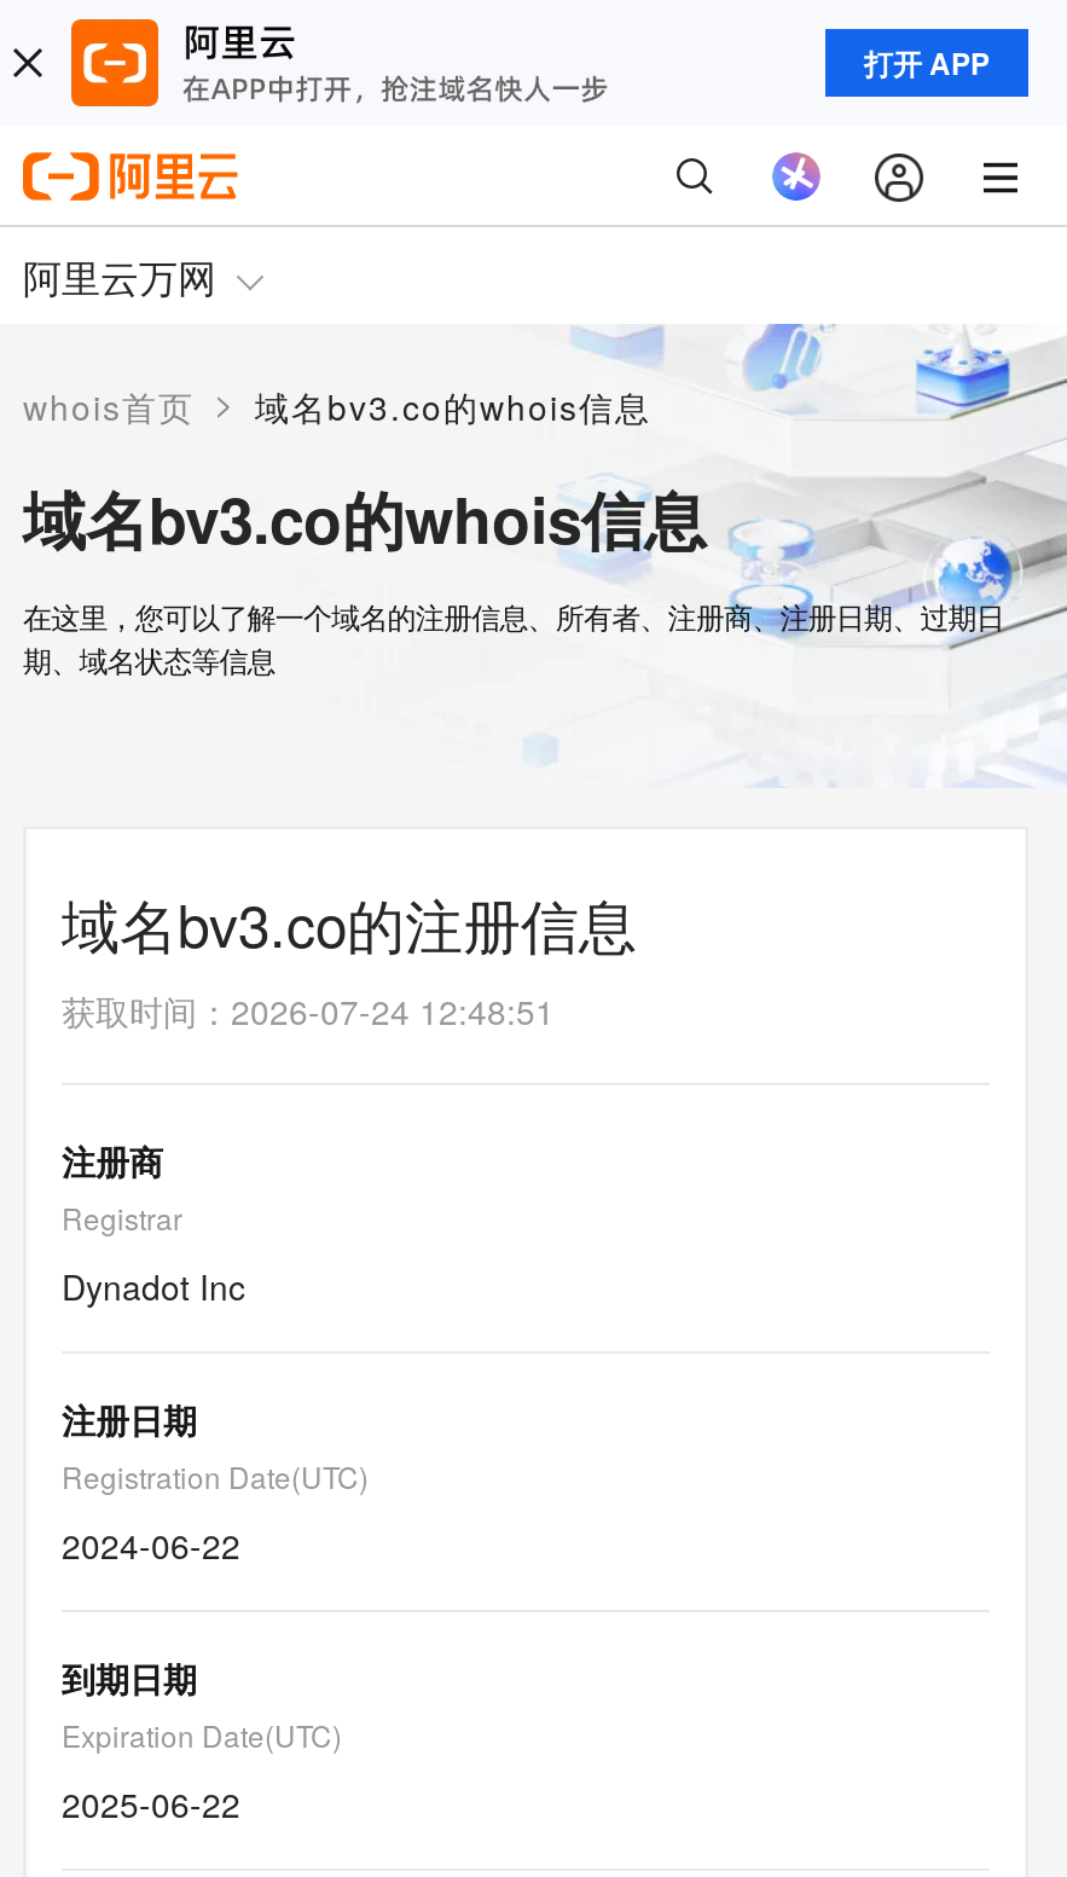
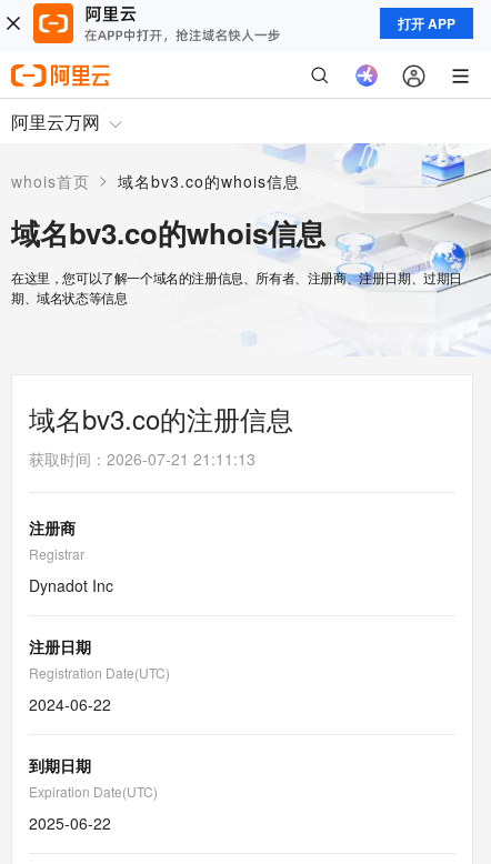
[62,986,555,1035] 获取时间：2026-07-24 12:48:51 -> [29,448,255,470] 获取时间：2026-07-21 21:11:13

